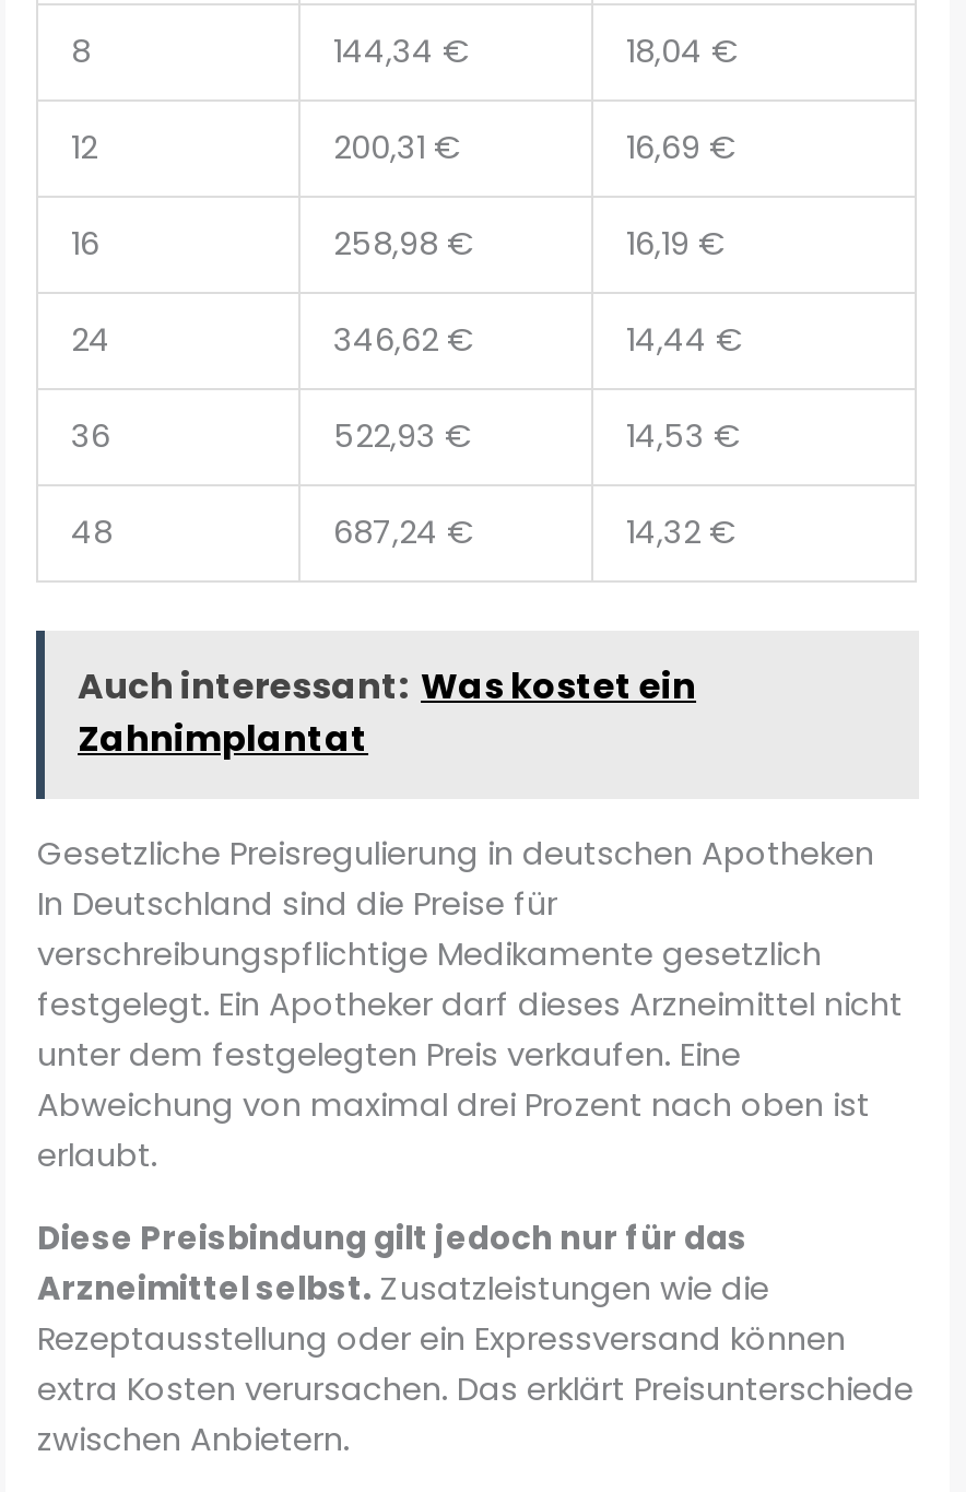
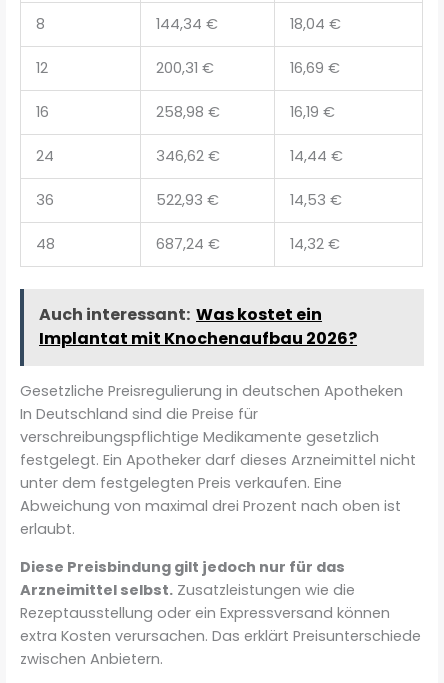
[78,714,368,764] Zahnimplantat -> [39,327,357,350] Implantat mit Knochenaufbau 2026?

